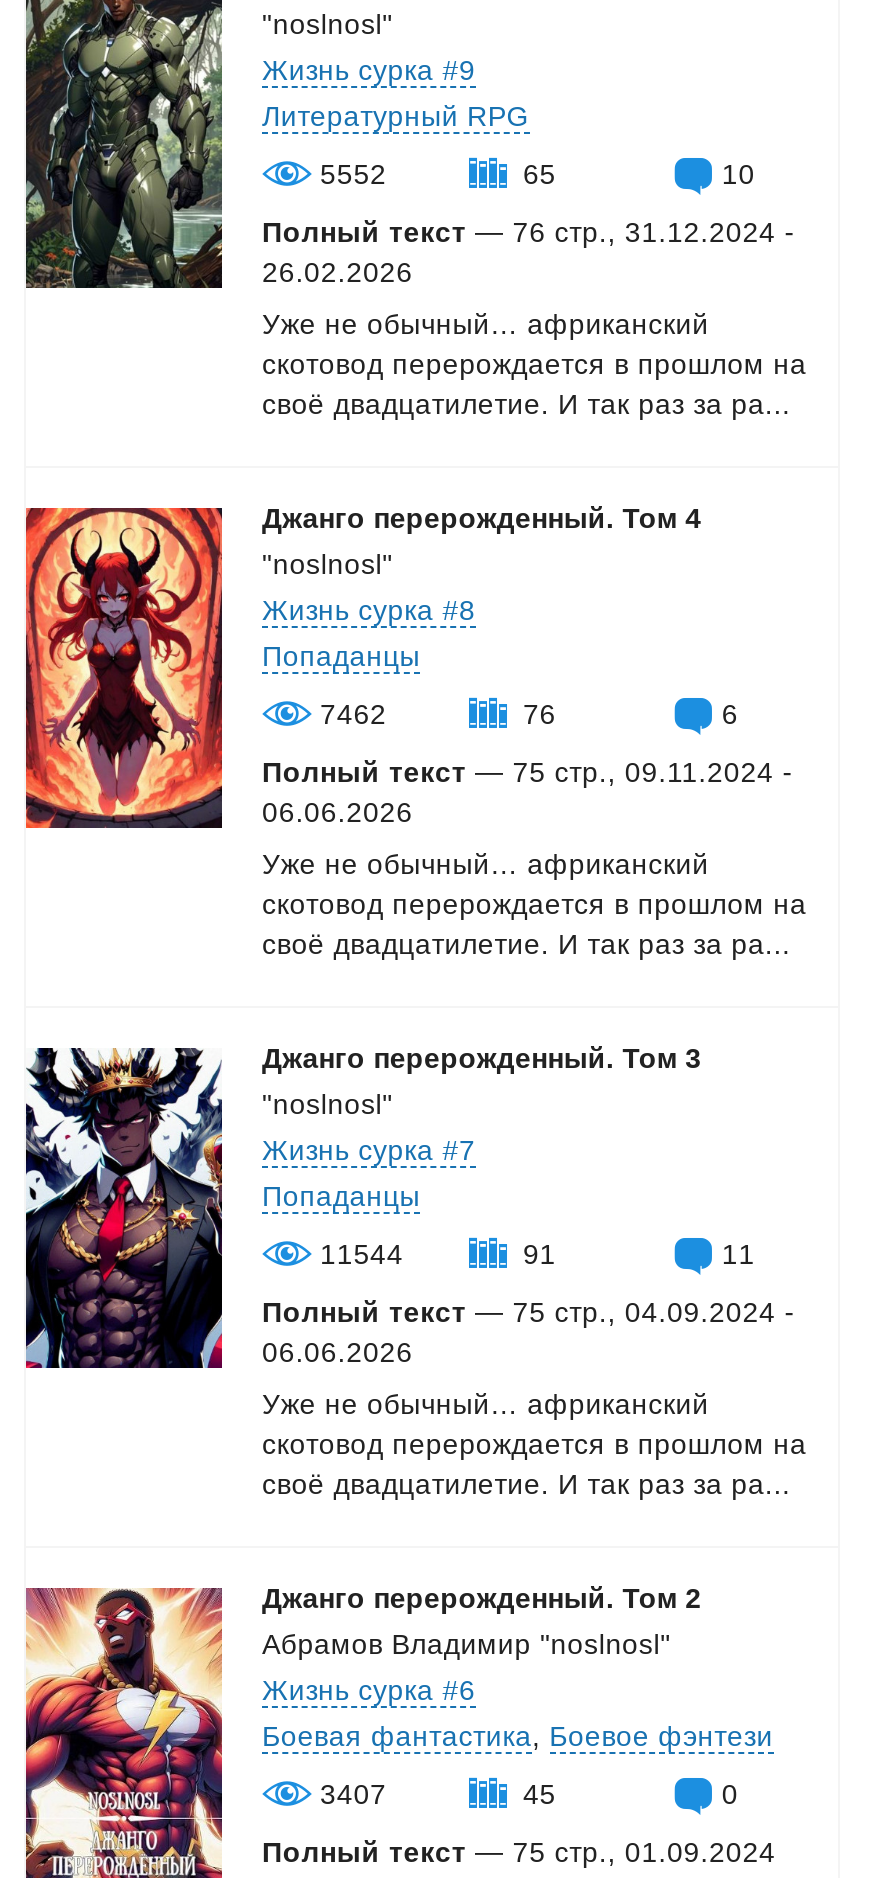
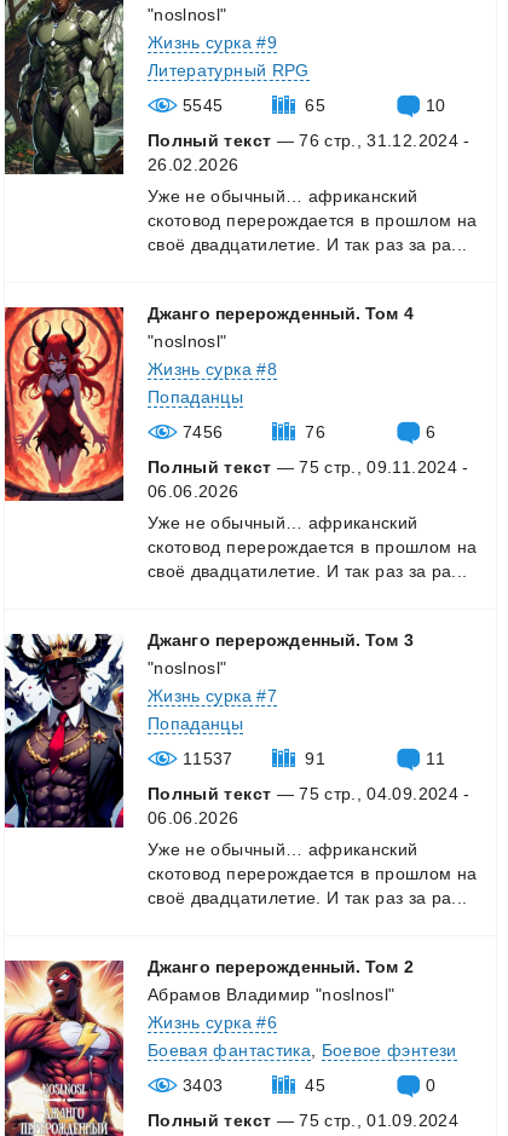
[320,158,387,190] 5552 -> [183,96,223,115] 5545
[320,698,387,730] 7462 -> [183,422,223,442] 7456
[320,1238,404,1270] 11544 -> [183,749,233,768] 11537
[320,1778,387,1810] 3407 -> [183,1076,223,1095] 3403

